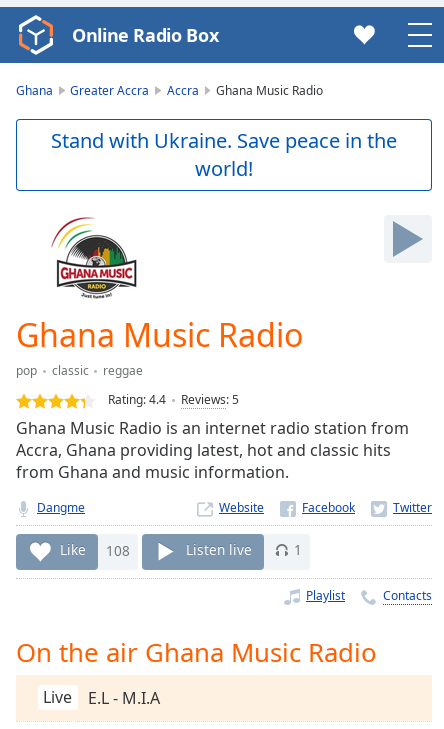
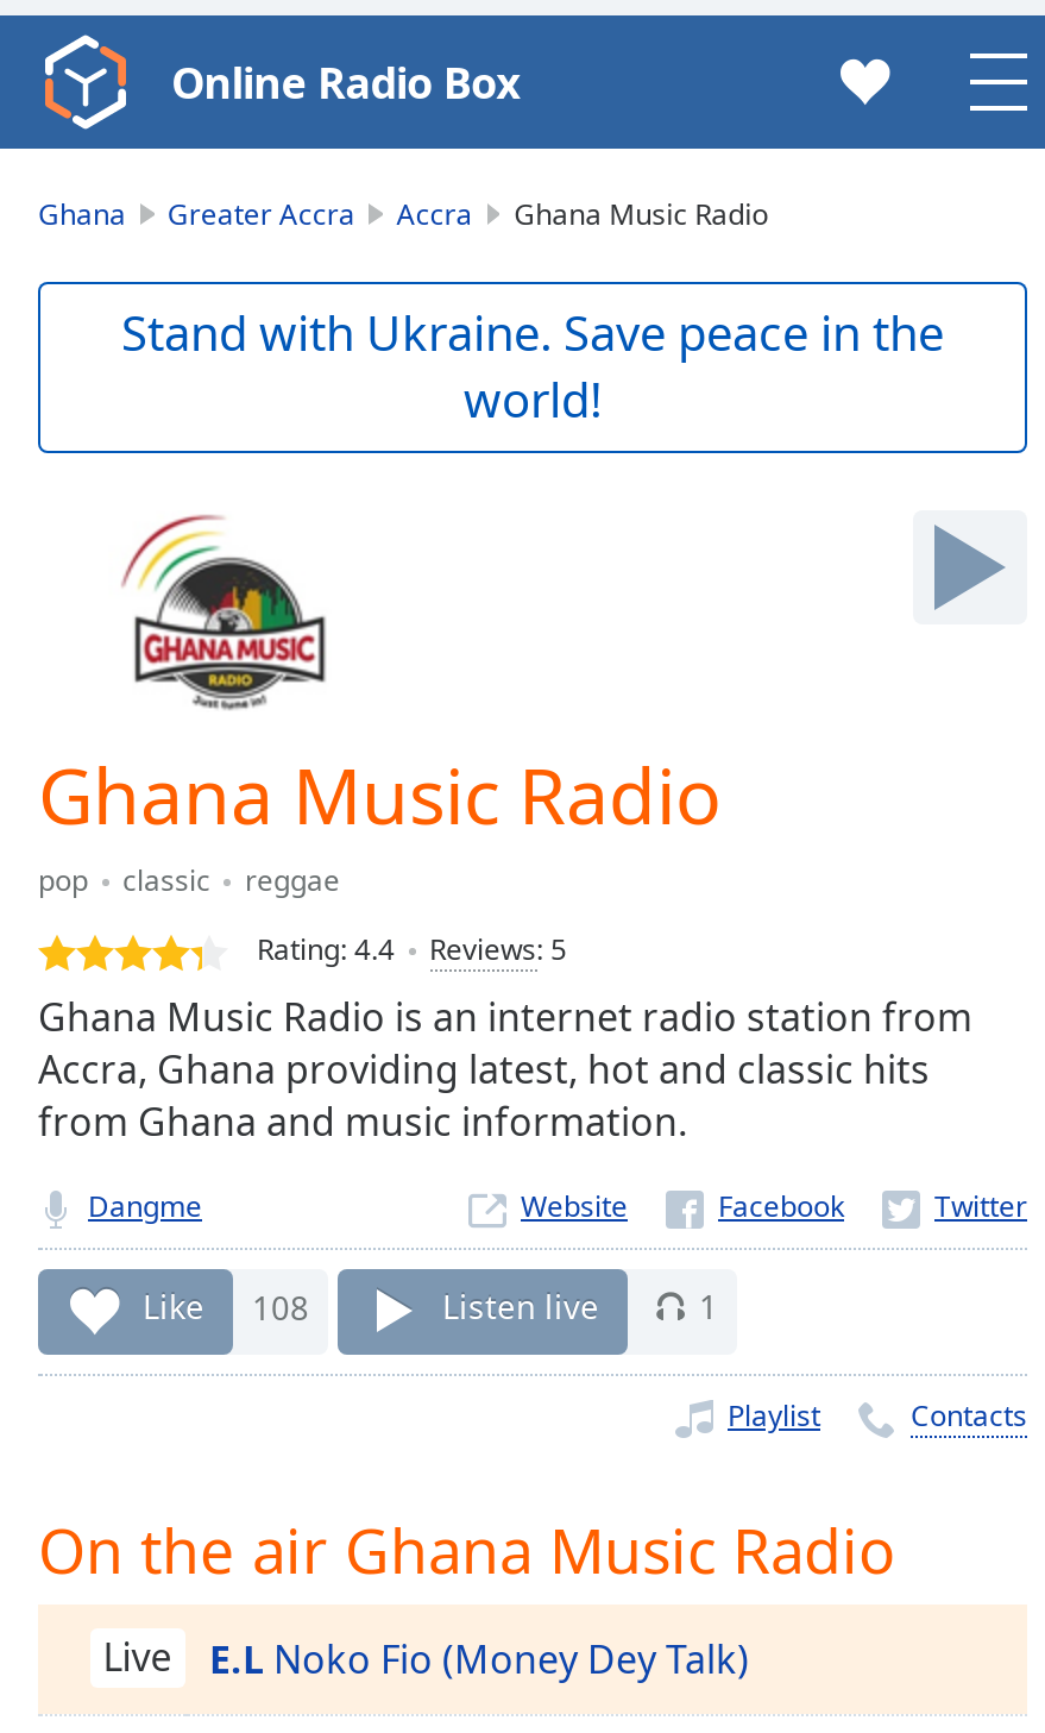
[88,687,160,709] E.L - M.I.A -> [209,1632,749,1684] E.L Noko Fio (Money Dey Talk)

